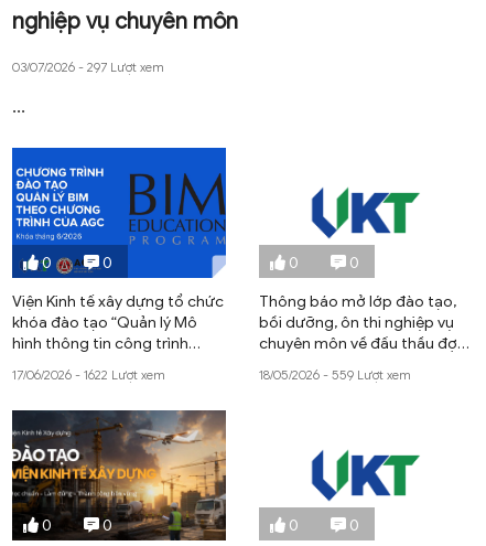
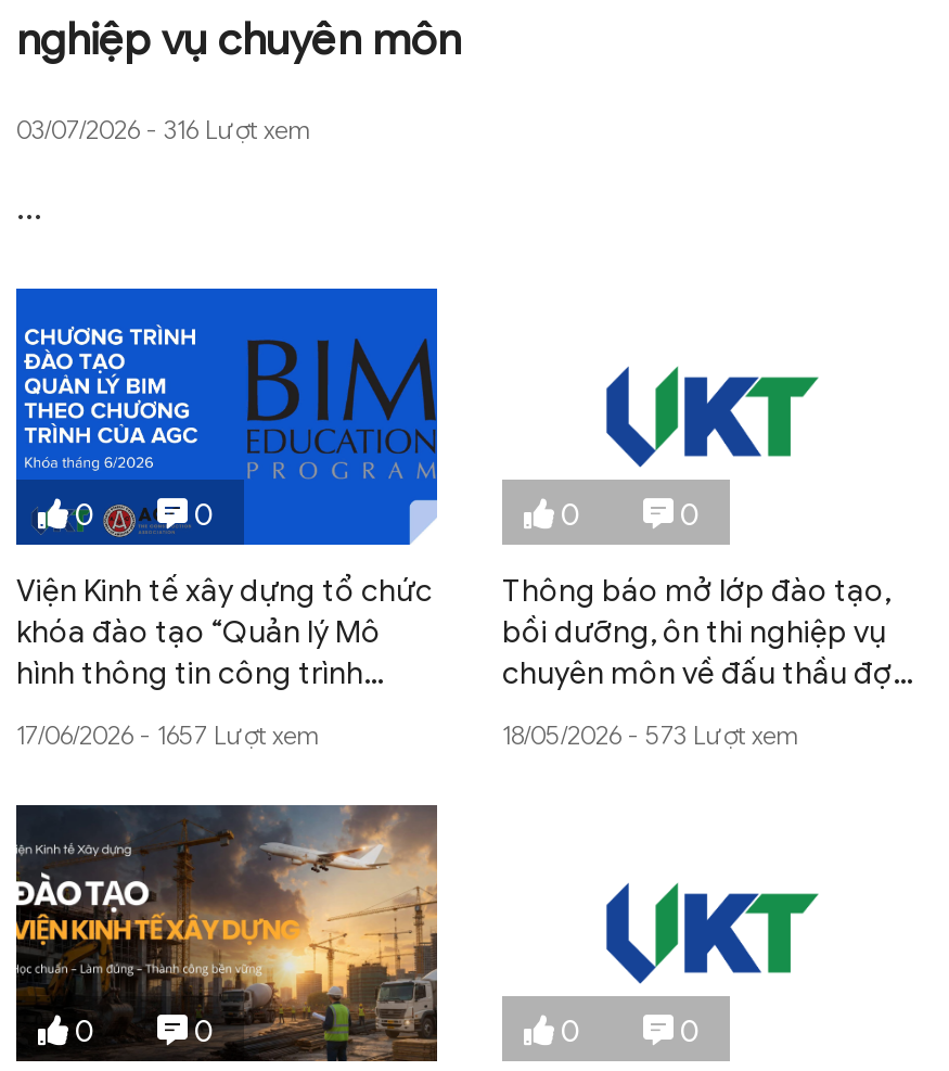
[12,58,164,75] 03/07/2026 - 297 Lượt xem -> [16,113,311,145] 03/07/2026 - 316 Lượt xem
[12,366,165,383] 17/06/2026 - 1622 Lượt xem -> [16,718,320,751] 17/06/2026 - 1657 Lượt xem
[259,366,411,383] 18/05/2026 - 559 Lượt xem -> [502,718,799,751] 18/05/2026 - 573 Lượt xem

